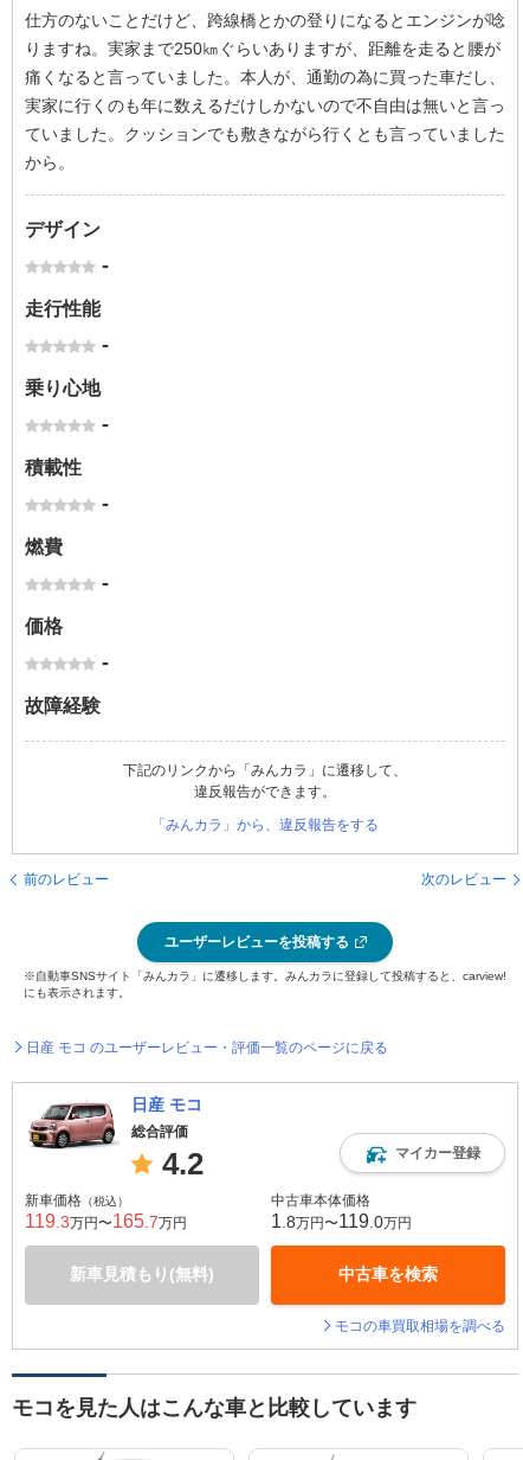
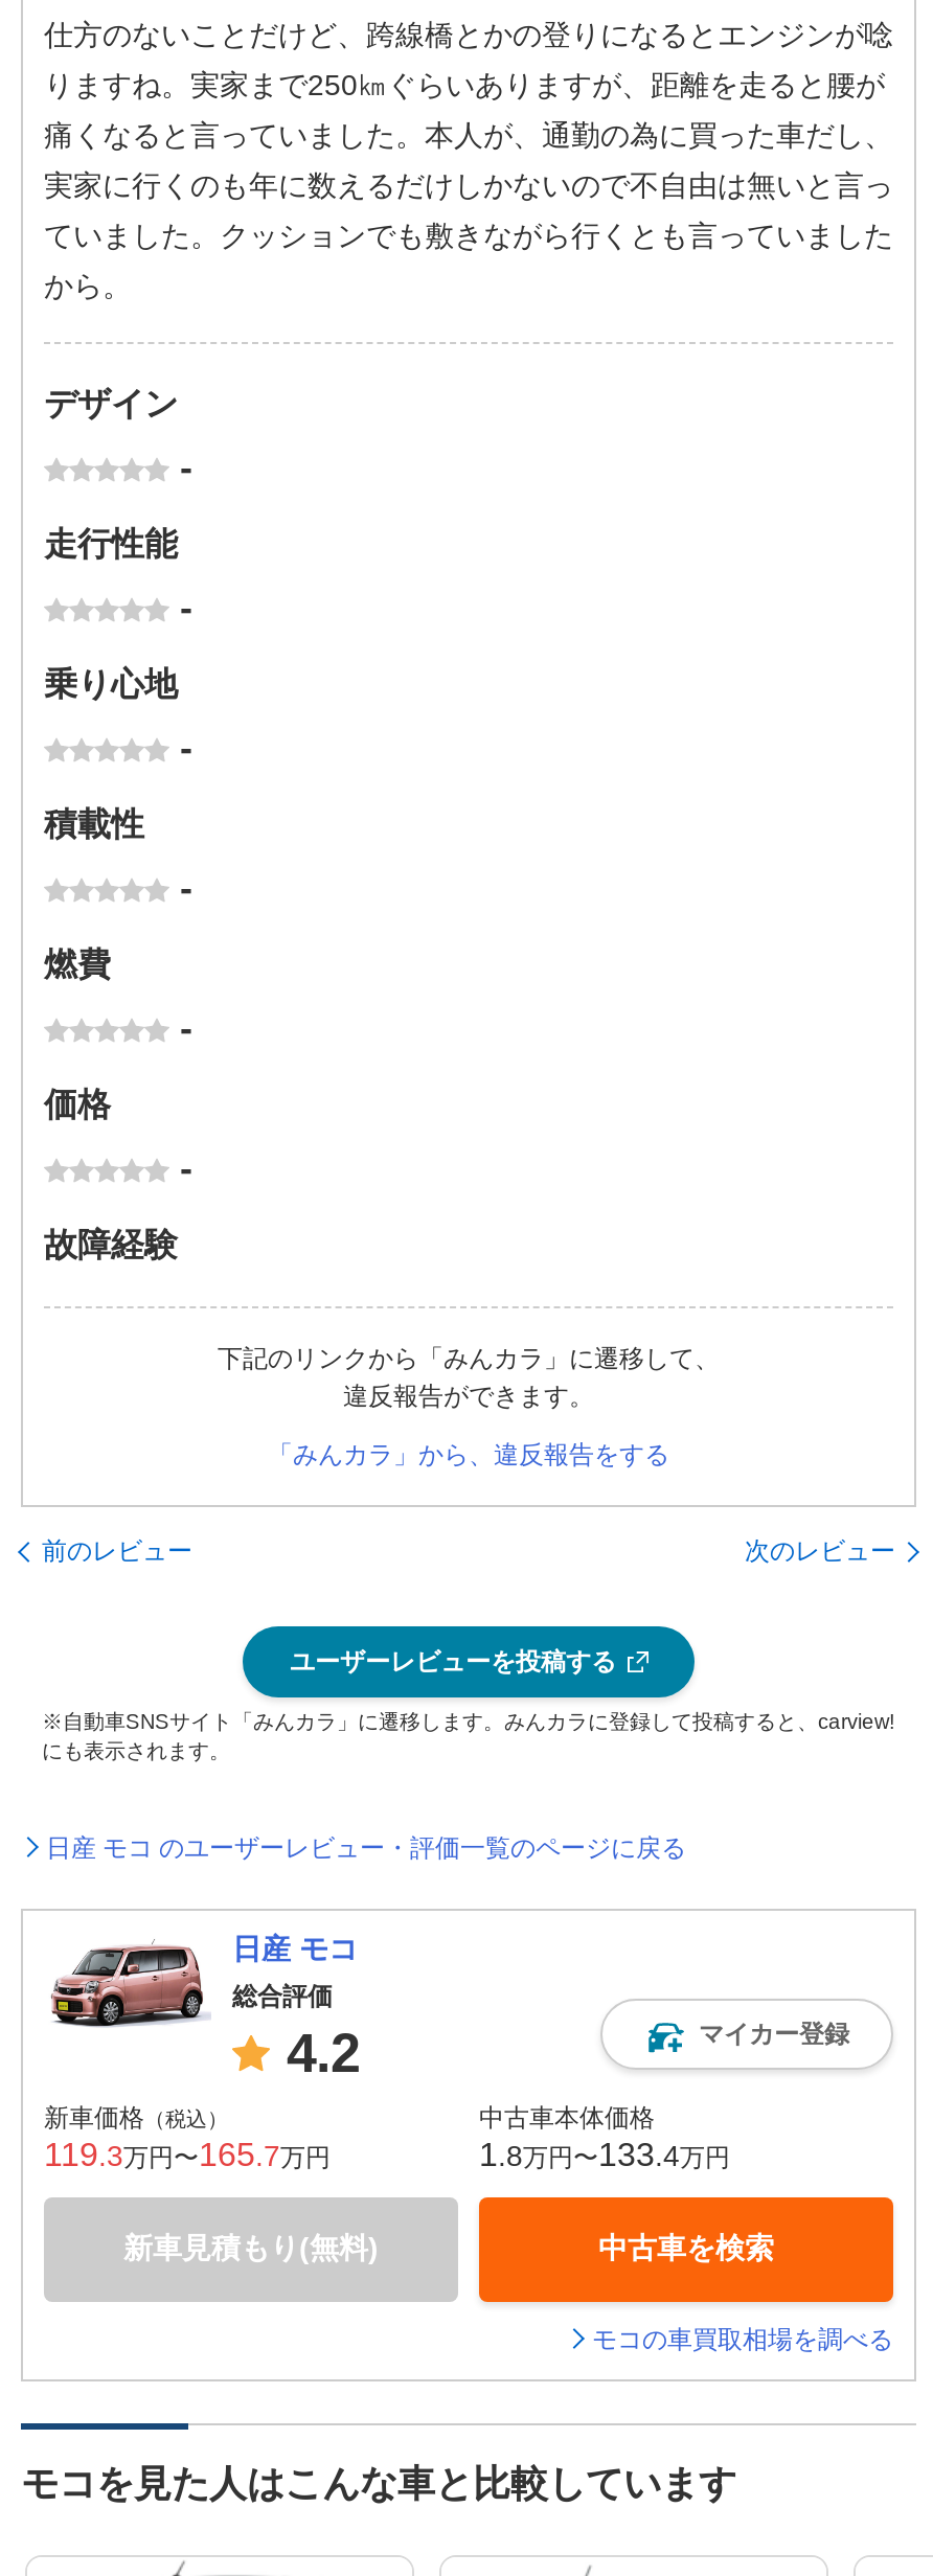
[271,1211,412,1231] 1.8万円〜119.0万円 -> [479,2137,730,2172] 1.8万円〜133.4万円

